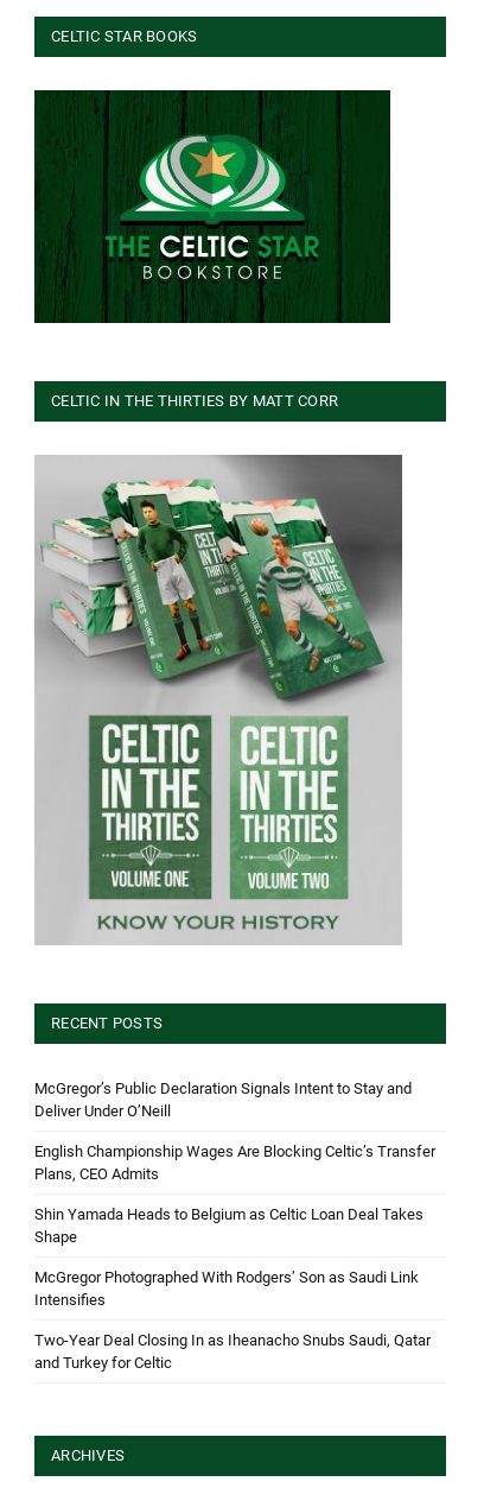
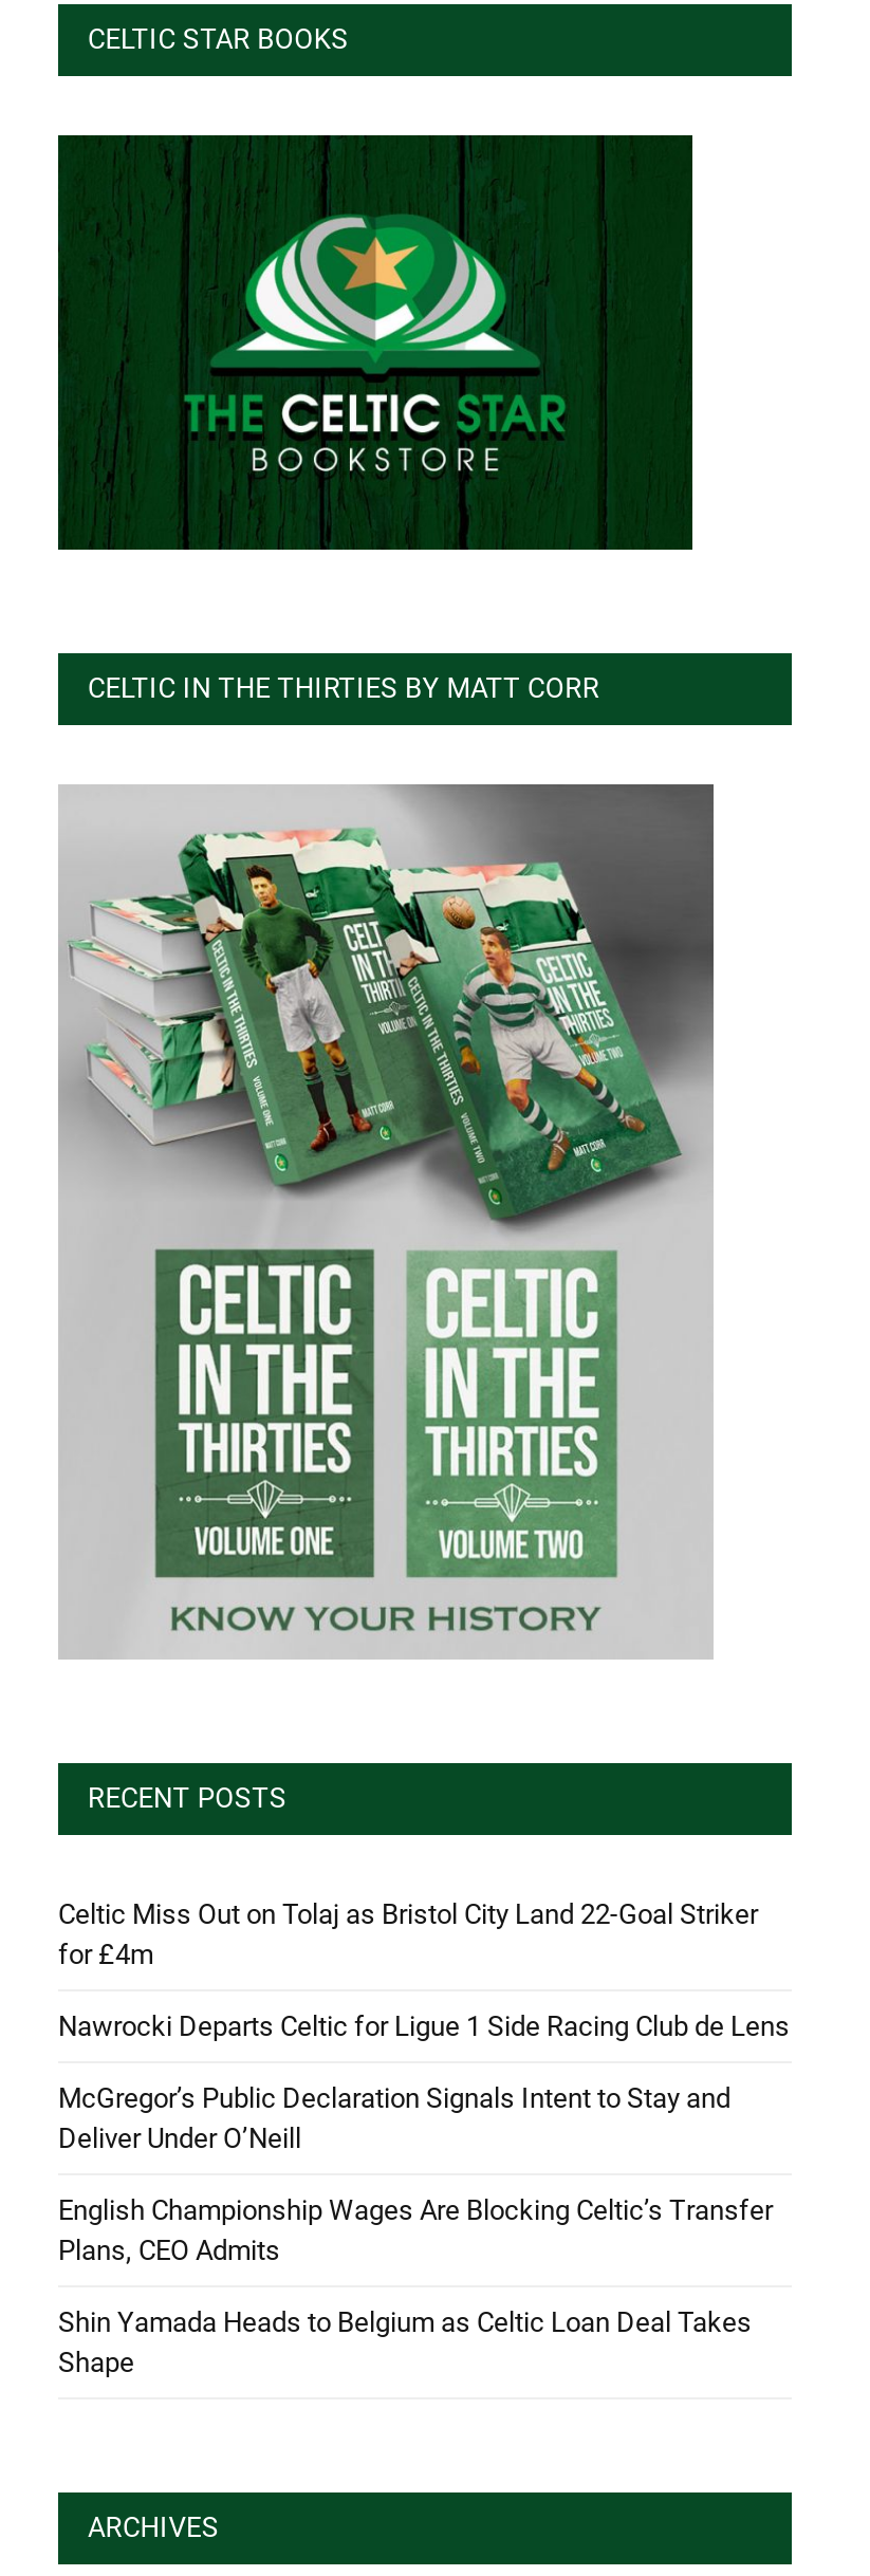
none -> [58,1898,790,2042] Celtic Miss Out on Tolaj as Bristol City Land 22-Goal Striker | for £4m | Nawrocki Departs Celtic for Ligue 1 Side Racing Club de Lens
moved [34,1080,435,1246] -> [58,2082,773,2378]: McGregor’s Public Declaration Signals Intent to Stay and | Deliver Under O’Neill | English Championship Wages Are Blocking Celtic’s Transfer | Plans, CEO Admits | Shin Yamada Heads to Belgium as Celtic Loan Deal Takes | Shape
[34,1269,431,1372] McGregor Photographed With Rodgers’ Son as Saudi Link | Intensifies | Two-Year Deal Closing In as Iheanacho Snubs Saudi, Qatar | and Turkey for Celtic -> none

